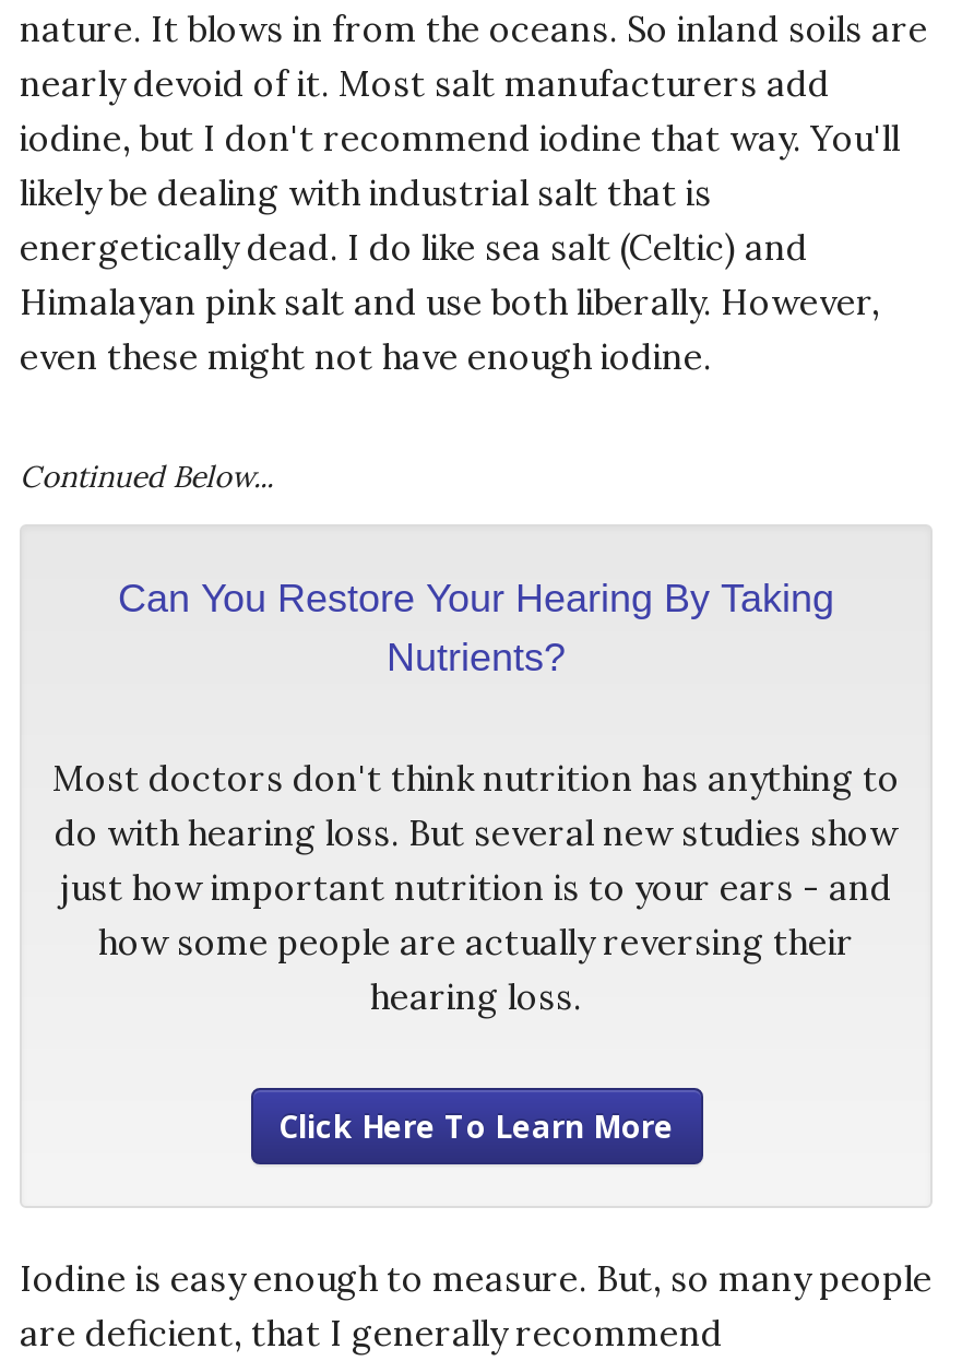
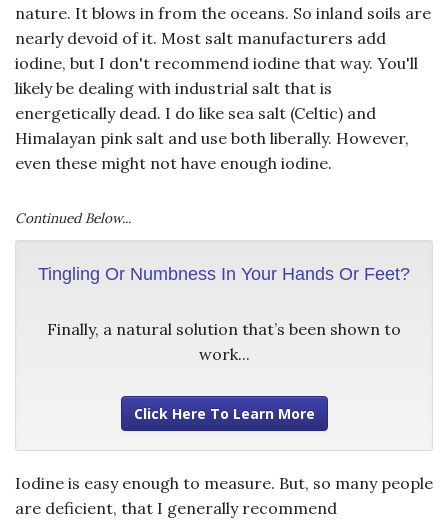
[118,576,834,679] Can You Restore Your Hearing By Taking | Nutrients? -> [38,264,410,284] Tingling Or Numbness In Your Hands Or Feet?
[52,755,900,1017] Most doctors don't think nutrition has anything to | do with hearing loss. But several new studies show | just how important nutrition is to your ears - and | how some people are actually reversing their | hearing loss. -> [47,319,401,364] Finally, a natural solution that’s been shown to | work...

